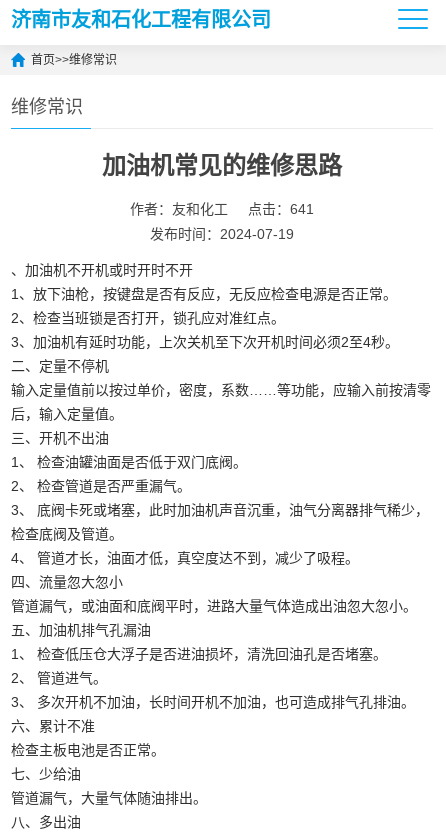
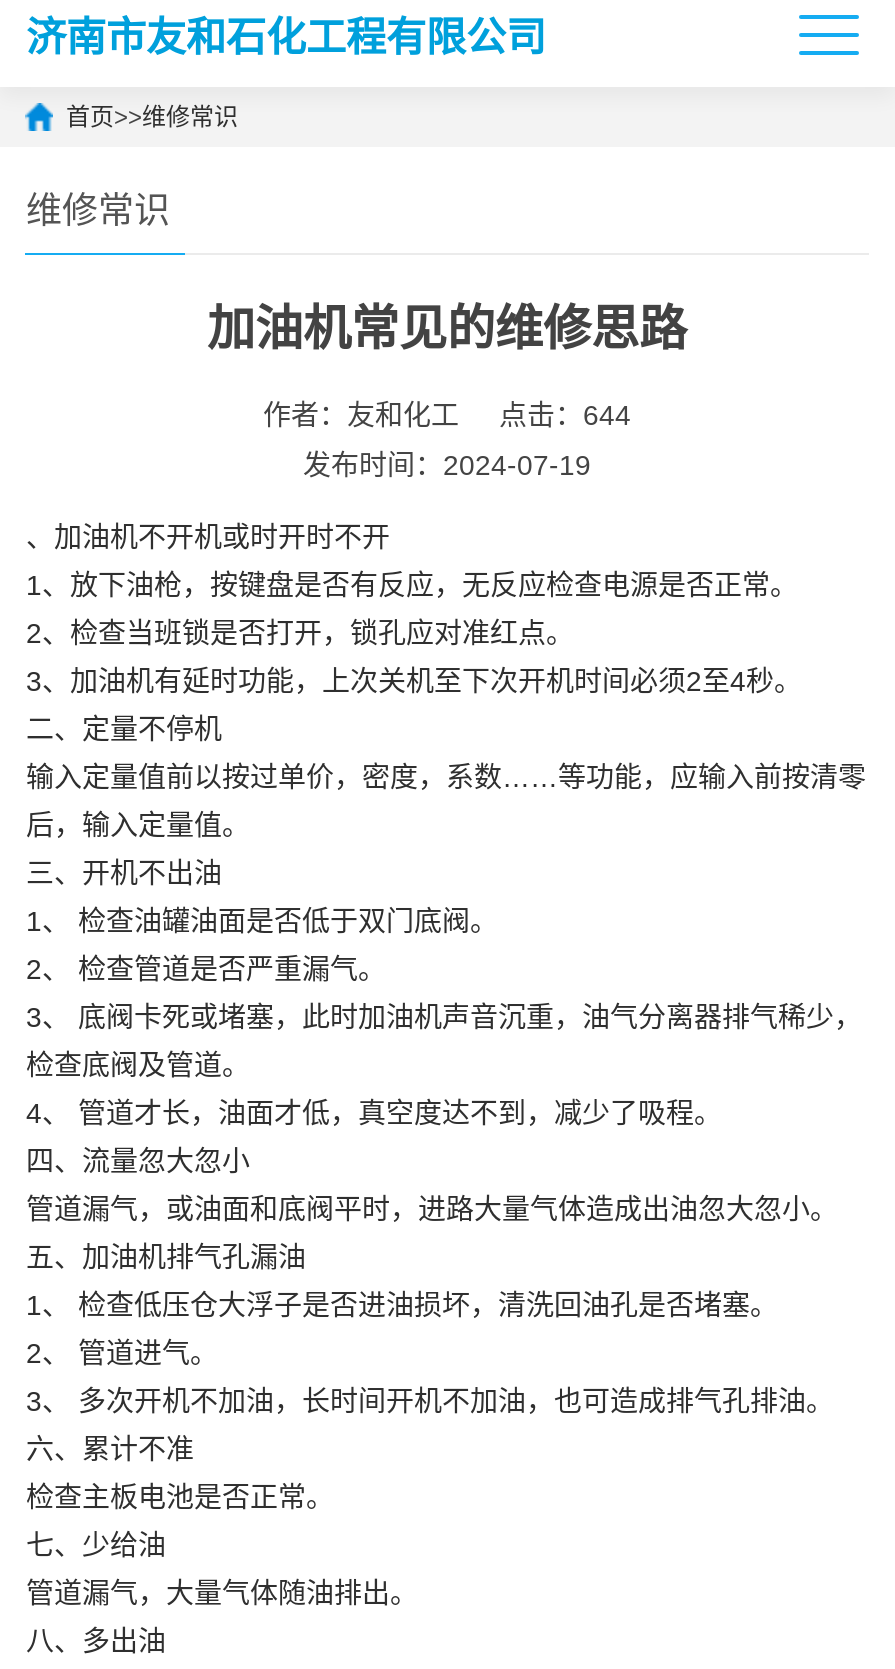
[130,201,314,217] 作者：友和化工 点击：641 -> [263,399,631,431] 作者：友和化工 点击：644

